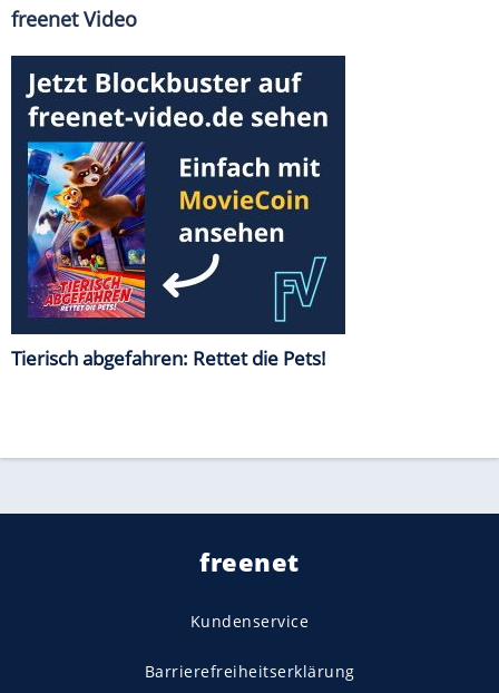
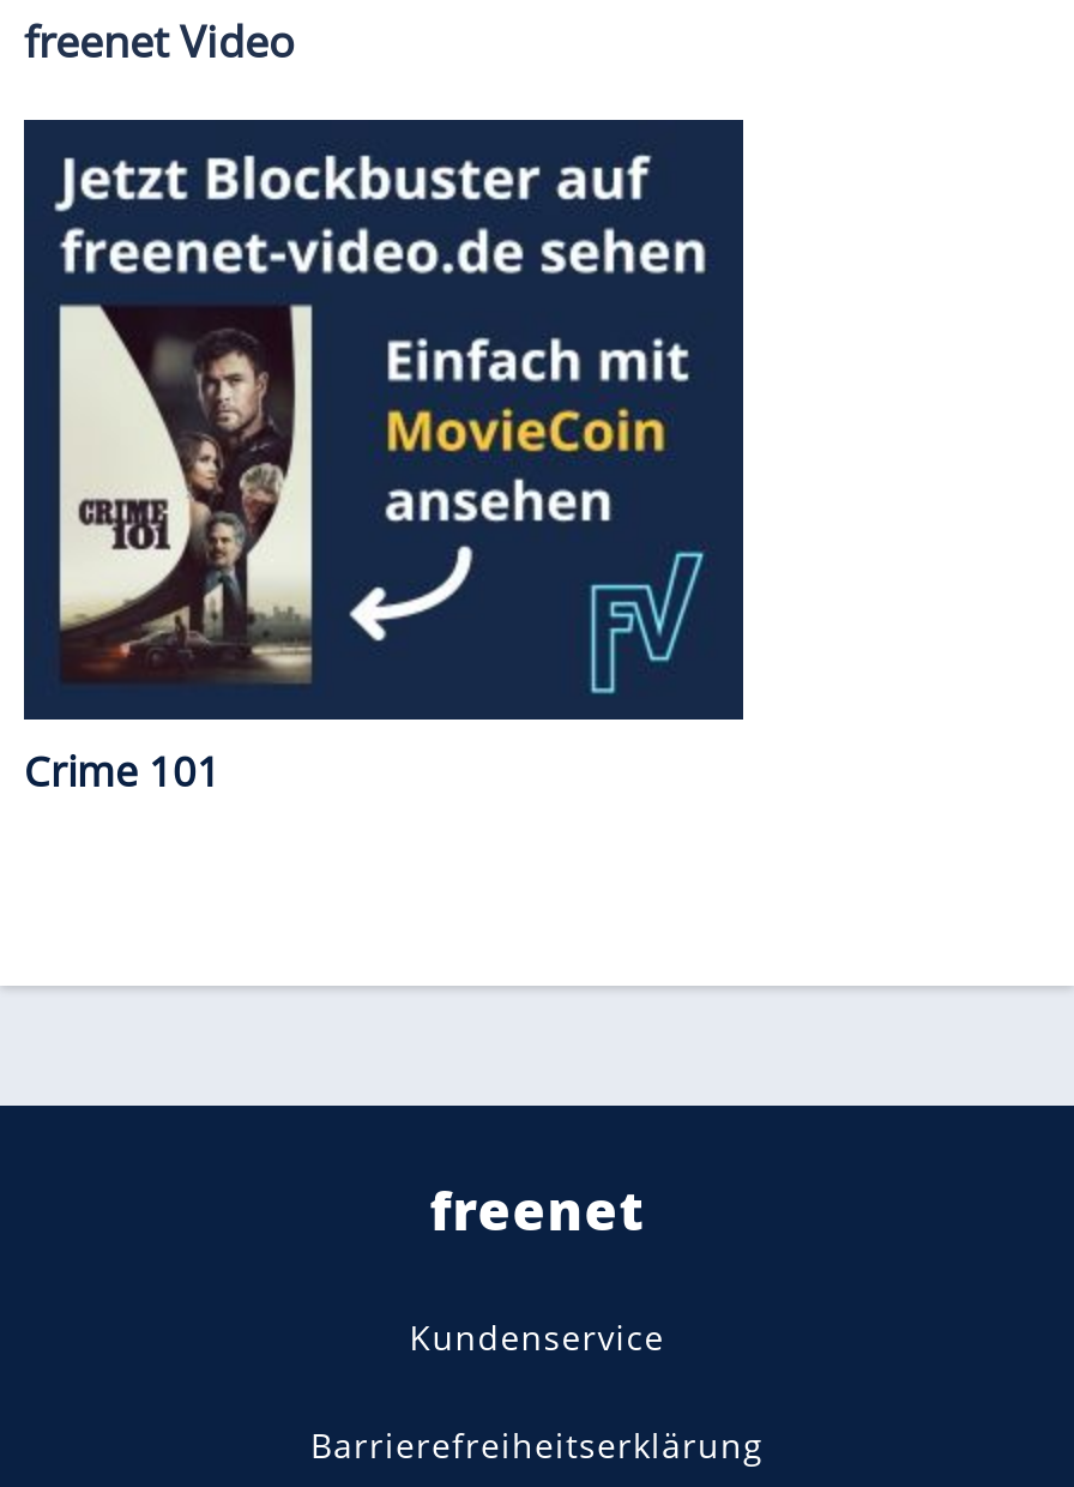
[11,140,326,371] [image] | Tierisch abgefahren: Rettet die Pets! -> [24,302,314,798] [image] | Crime 101

